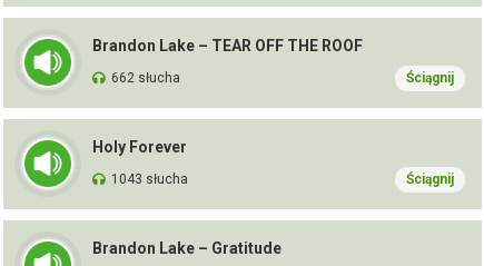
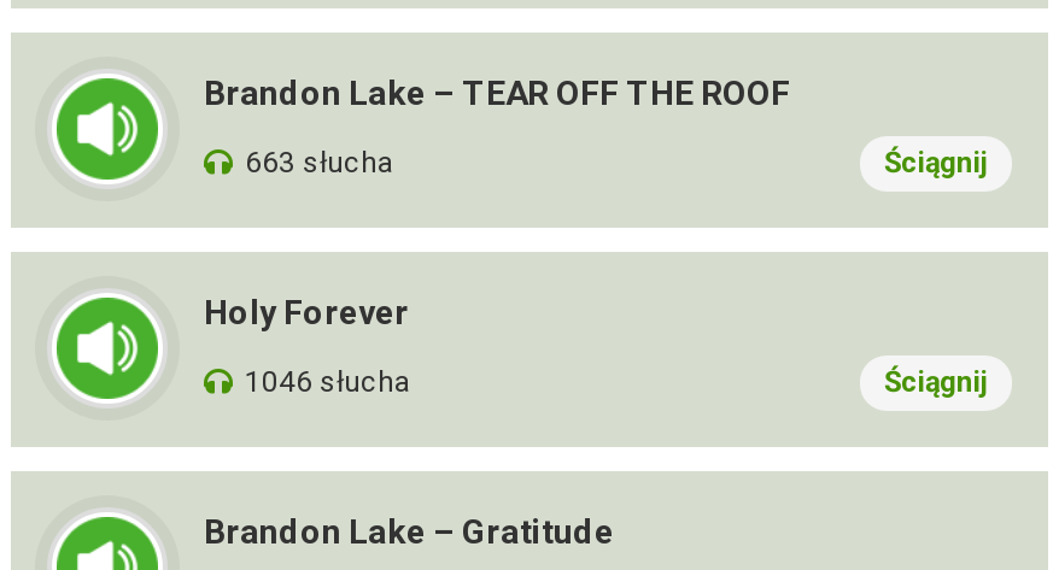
[111,70,180,86] 662 słucha -> [245,146,394,180] 663 słucha
[111,171,188,187] 1043 słucha -> [245,365,411,399] 1046 słucha

